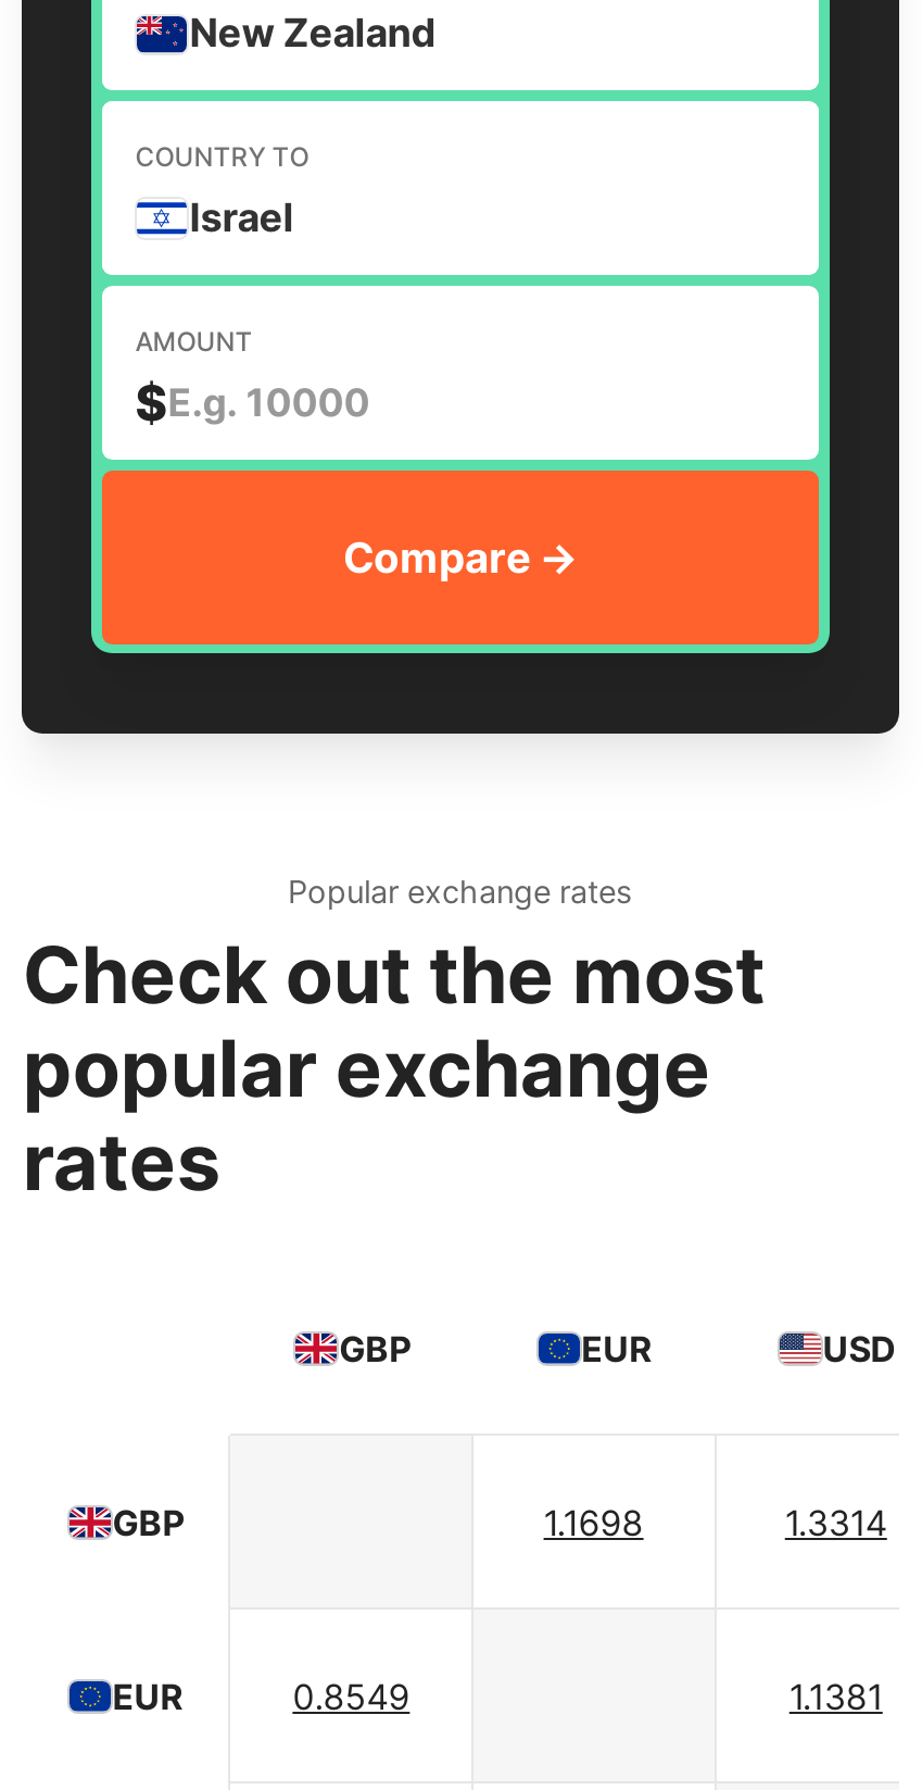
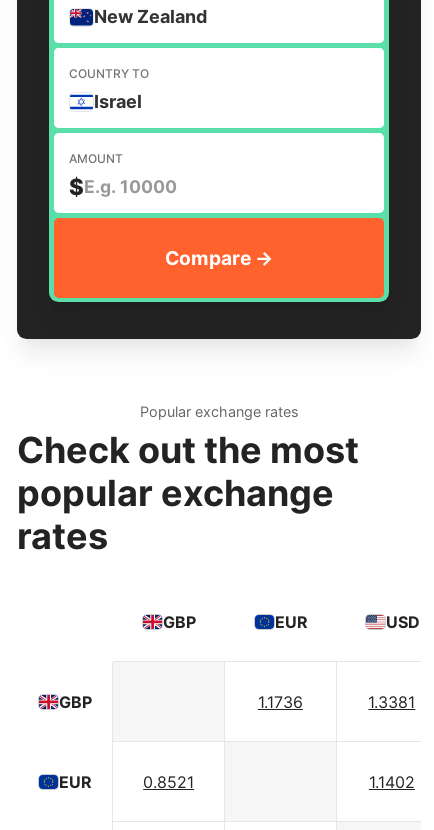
[544,1500,644,1544] 1.1698 -> [258,692,303,712] 1.1736
[785,1500,887,1544] 1.3314 -> [368,692,415,712] 1.3381
[293,1674,410,1717] 0.8549 -> [143,772,194,792] 0.8521
[789,1674,883,1717] 1.1381 -> [369,772,415,792] 1.1402

